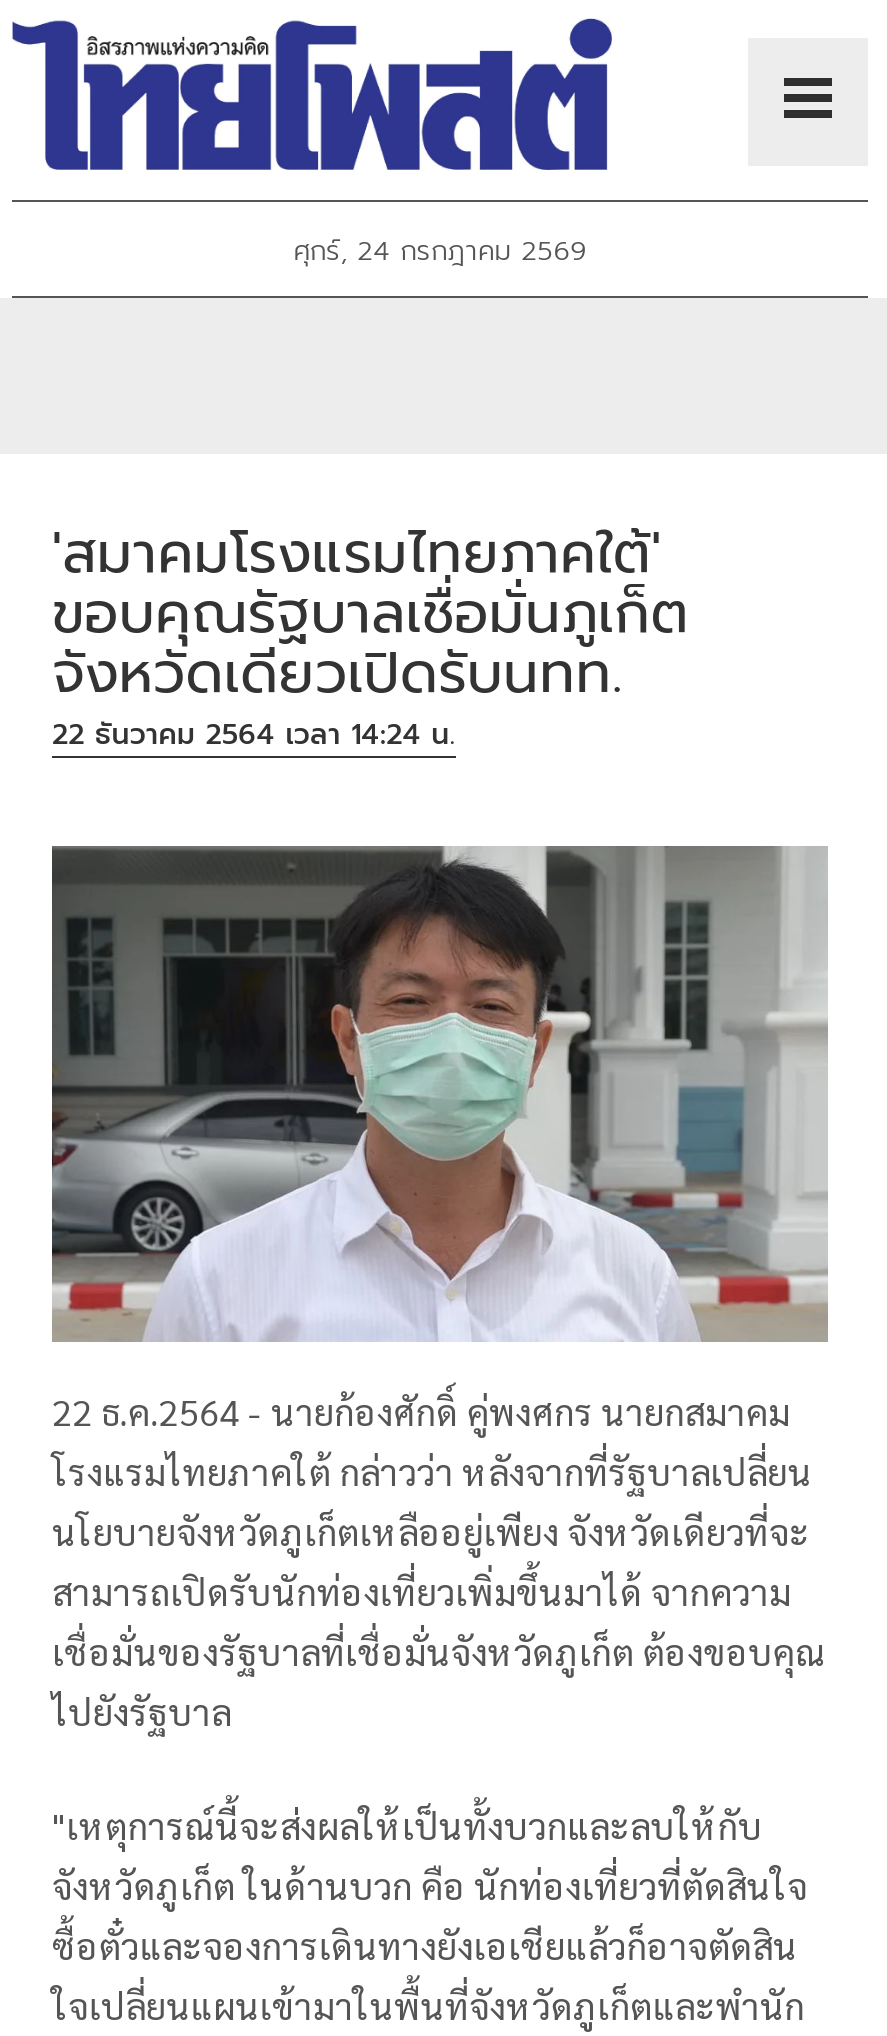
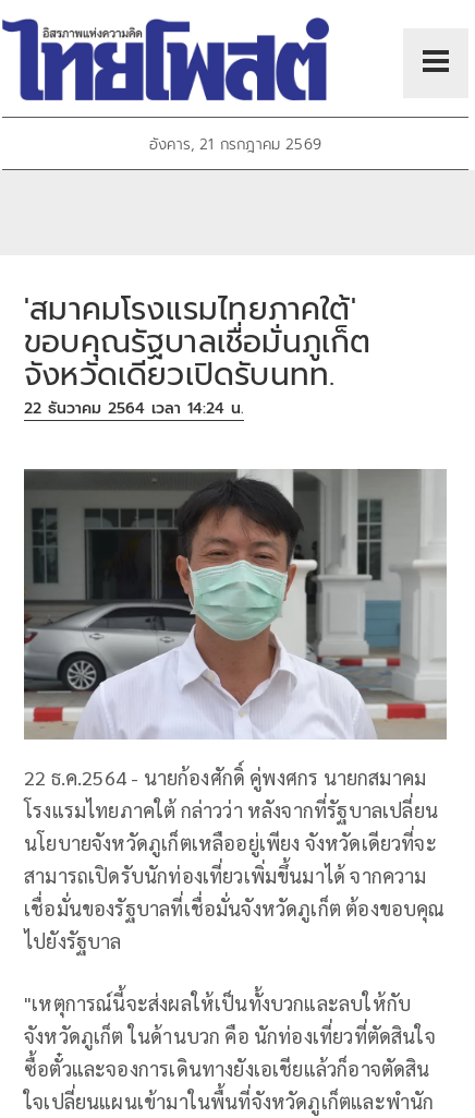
[293,231,587,273] ศุกร์, 24 กรกฎาคม 2569 -> [149,134,321,156] อังคาร, 21 กรกฎาคม 2569

